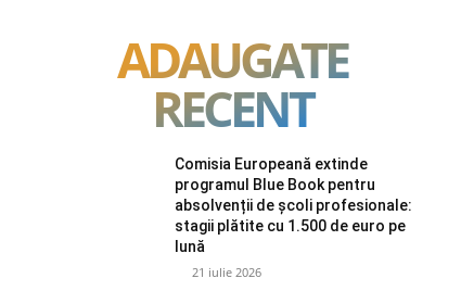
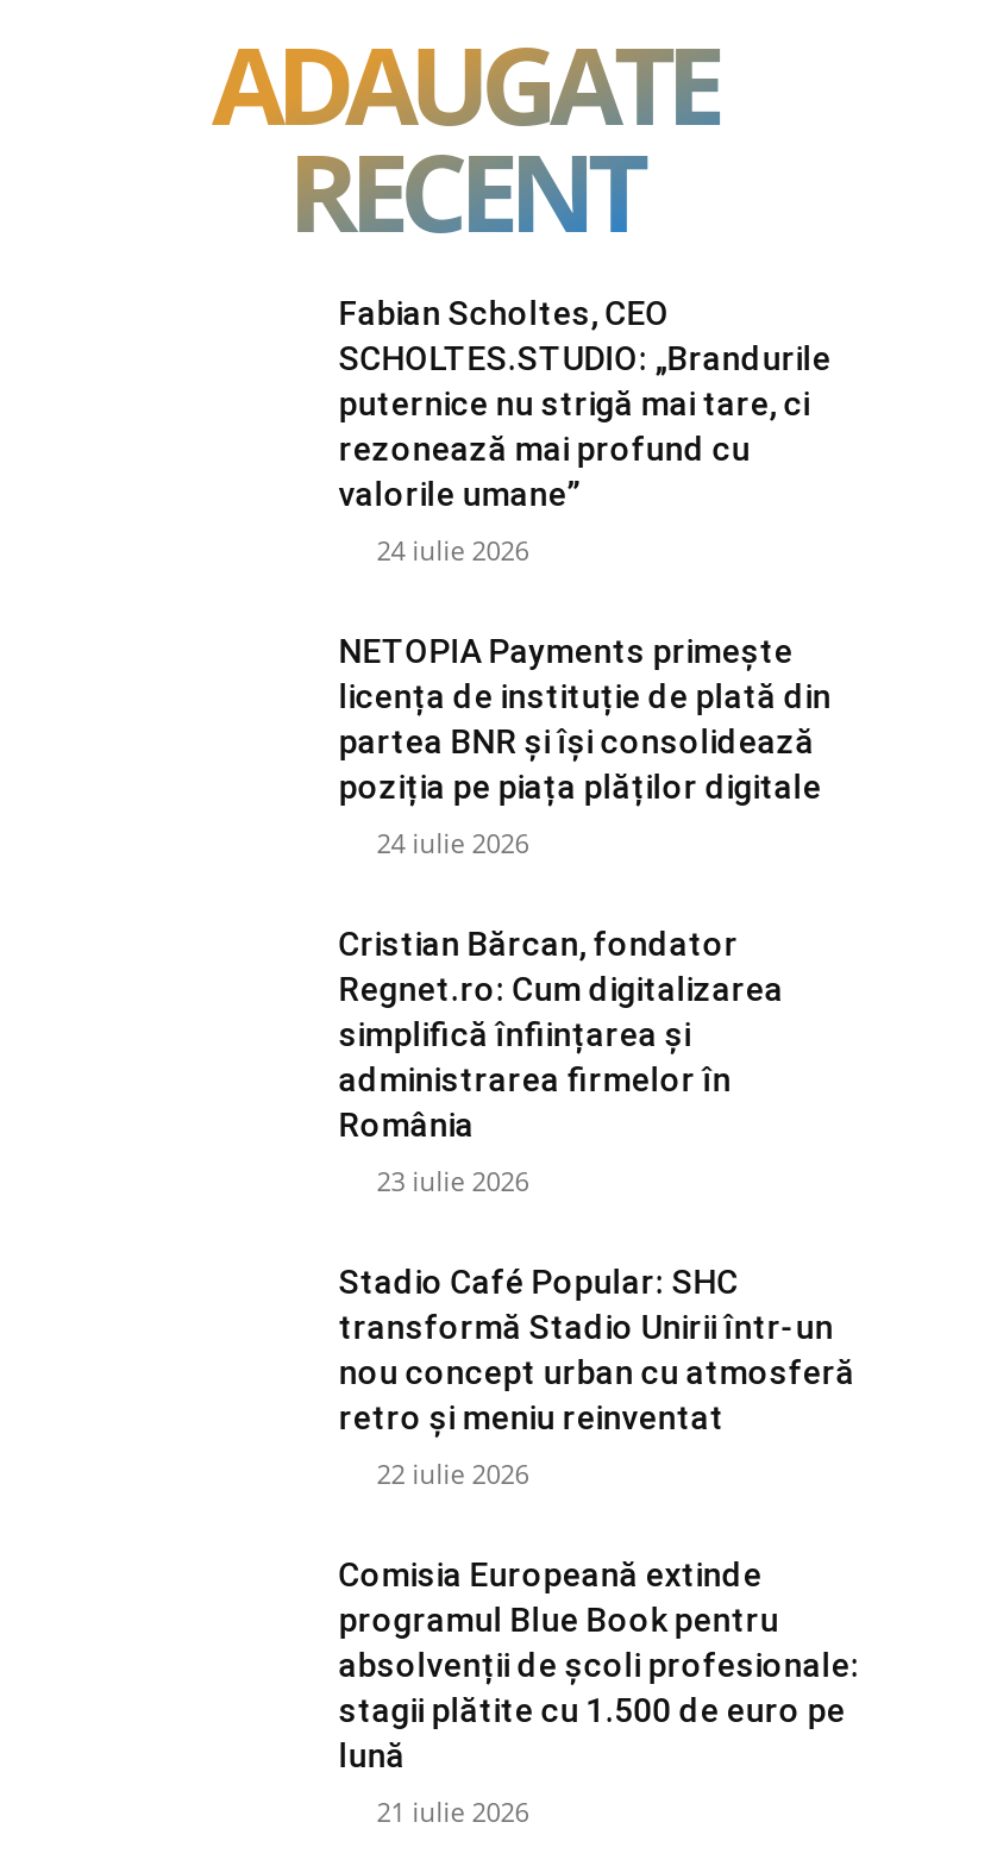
none -> [338,294,855,1491] Fabian Scholtes, CEO | SCHOLTES.STUDIO: „Brandurile | puternice nu strigă mai tare, ci | rezonează mai profund cu | valorile umane” | 24 iulie 2026 | NETOPIA Payments primește | licența de instituție de plată din | partea BNR și își consolidează | poziția pe piața plăților digitale | 24 iulie 2026 | Cristian Bărcan, fondator | Regnet.ro: Cum digitalizarea | simplifică înființarea și | administrarea firmelor în | România | 23 iulie 2026 | Stadio Café Popular: SHC | transformă Stadio Unirii într-un | nou concept urban cu atmosferă | retro și meniu reinventat | 22 iulie 2026

